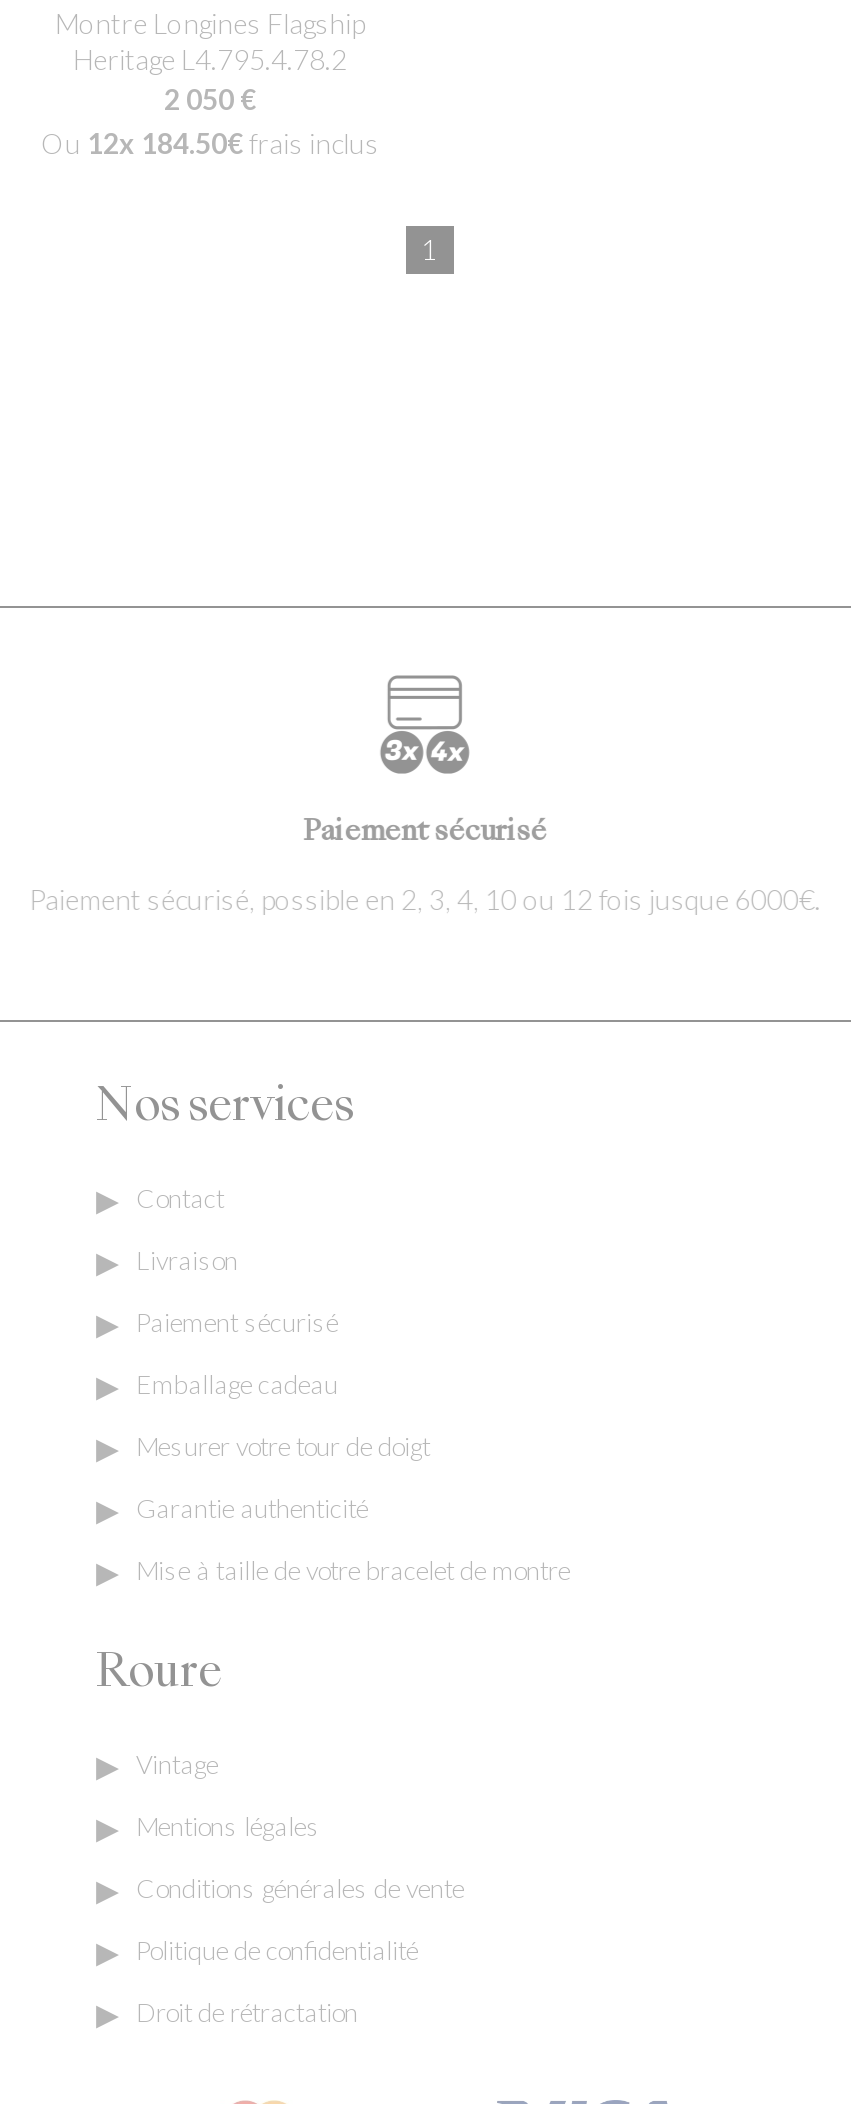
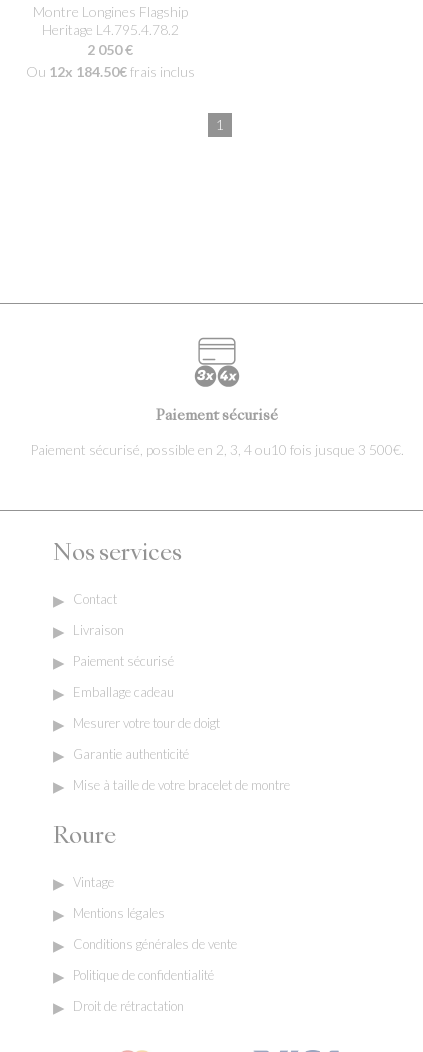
[28,883,820,917] Paiement sécurisé, possible en 2, 3, 4, 10 ou 12 fois jusque 6000€. -> [30,441,404,458] Paiement sécurisé, possible en 2, 3, 4 ou10 fois jusque 3 500€.

